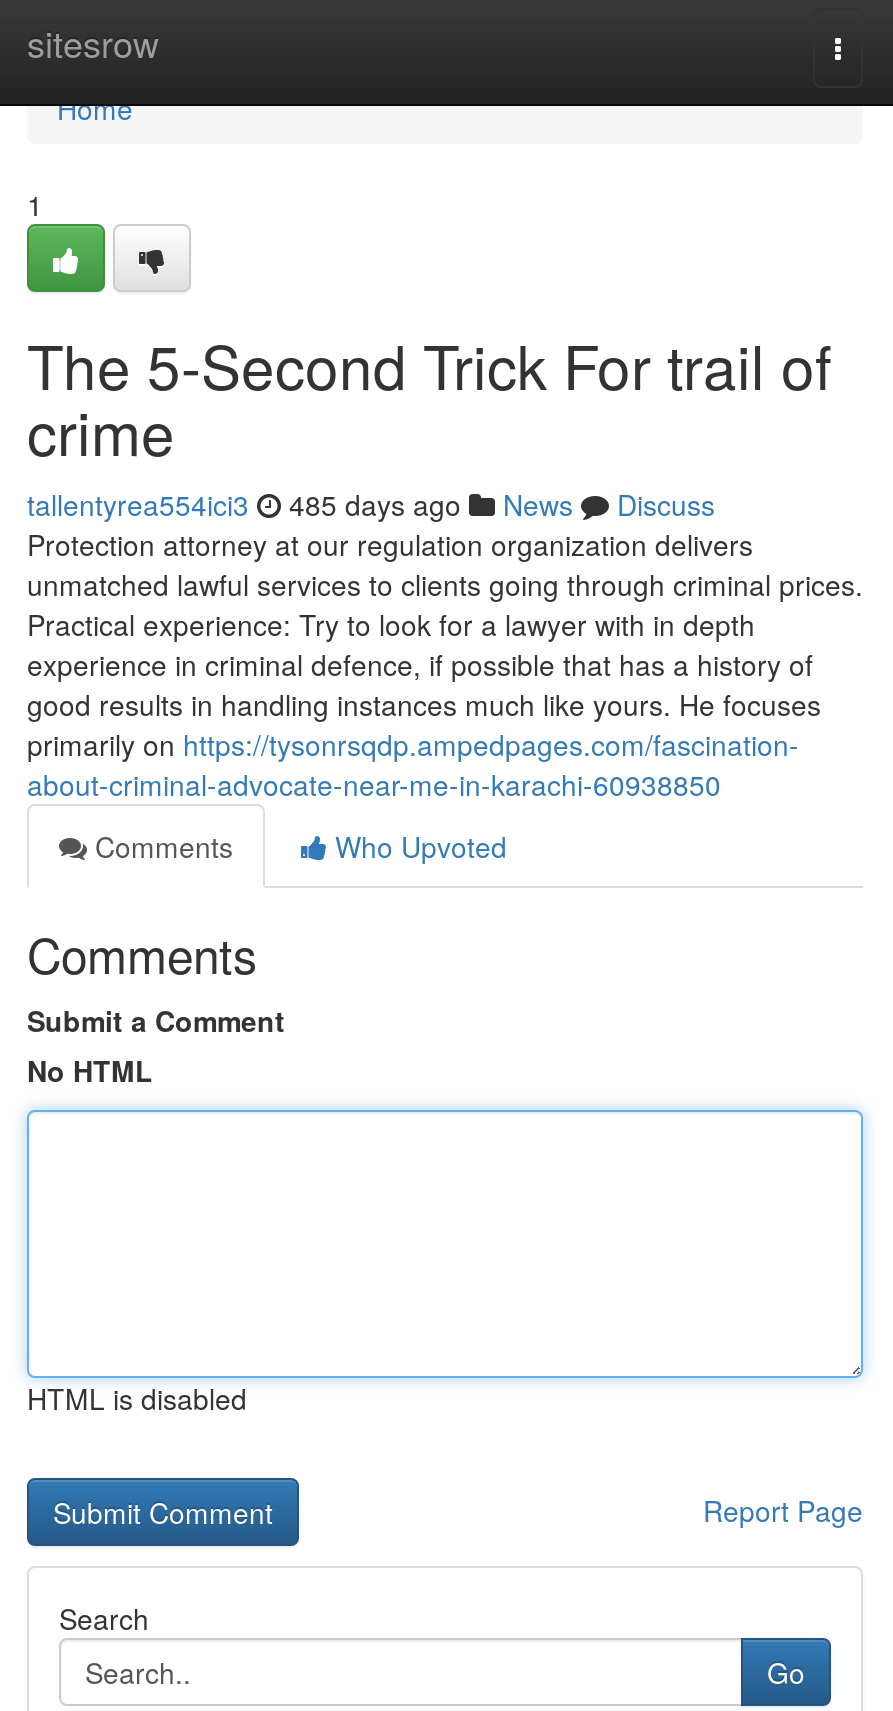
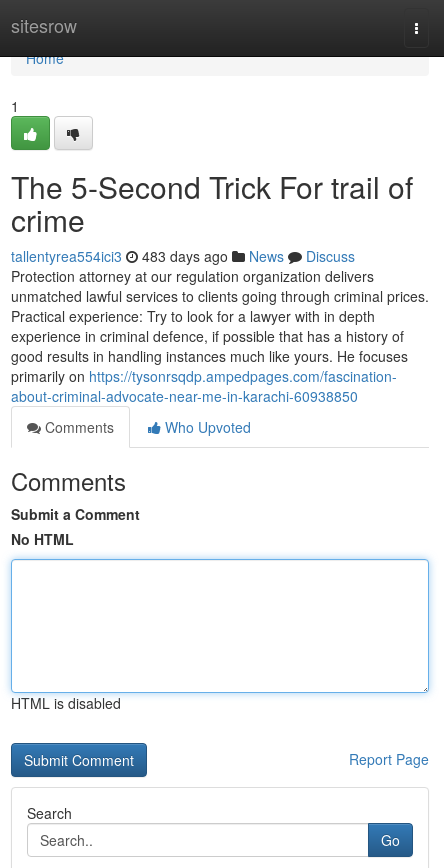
[27,484,715,524] tallentyrea554ici3 485 days ago News Discuss -> [11,246,355,266] tallentyrea554ici3 483 days ago News Discuss

